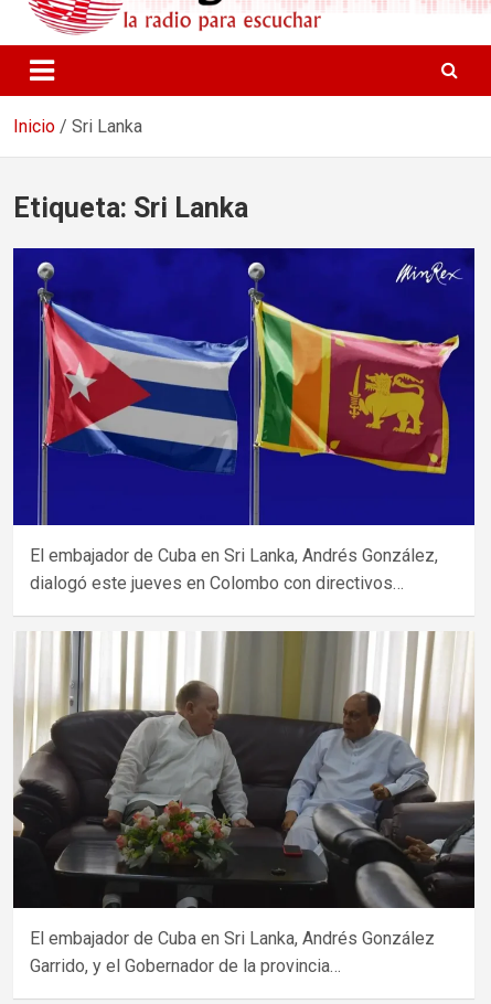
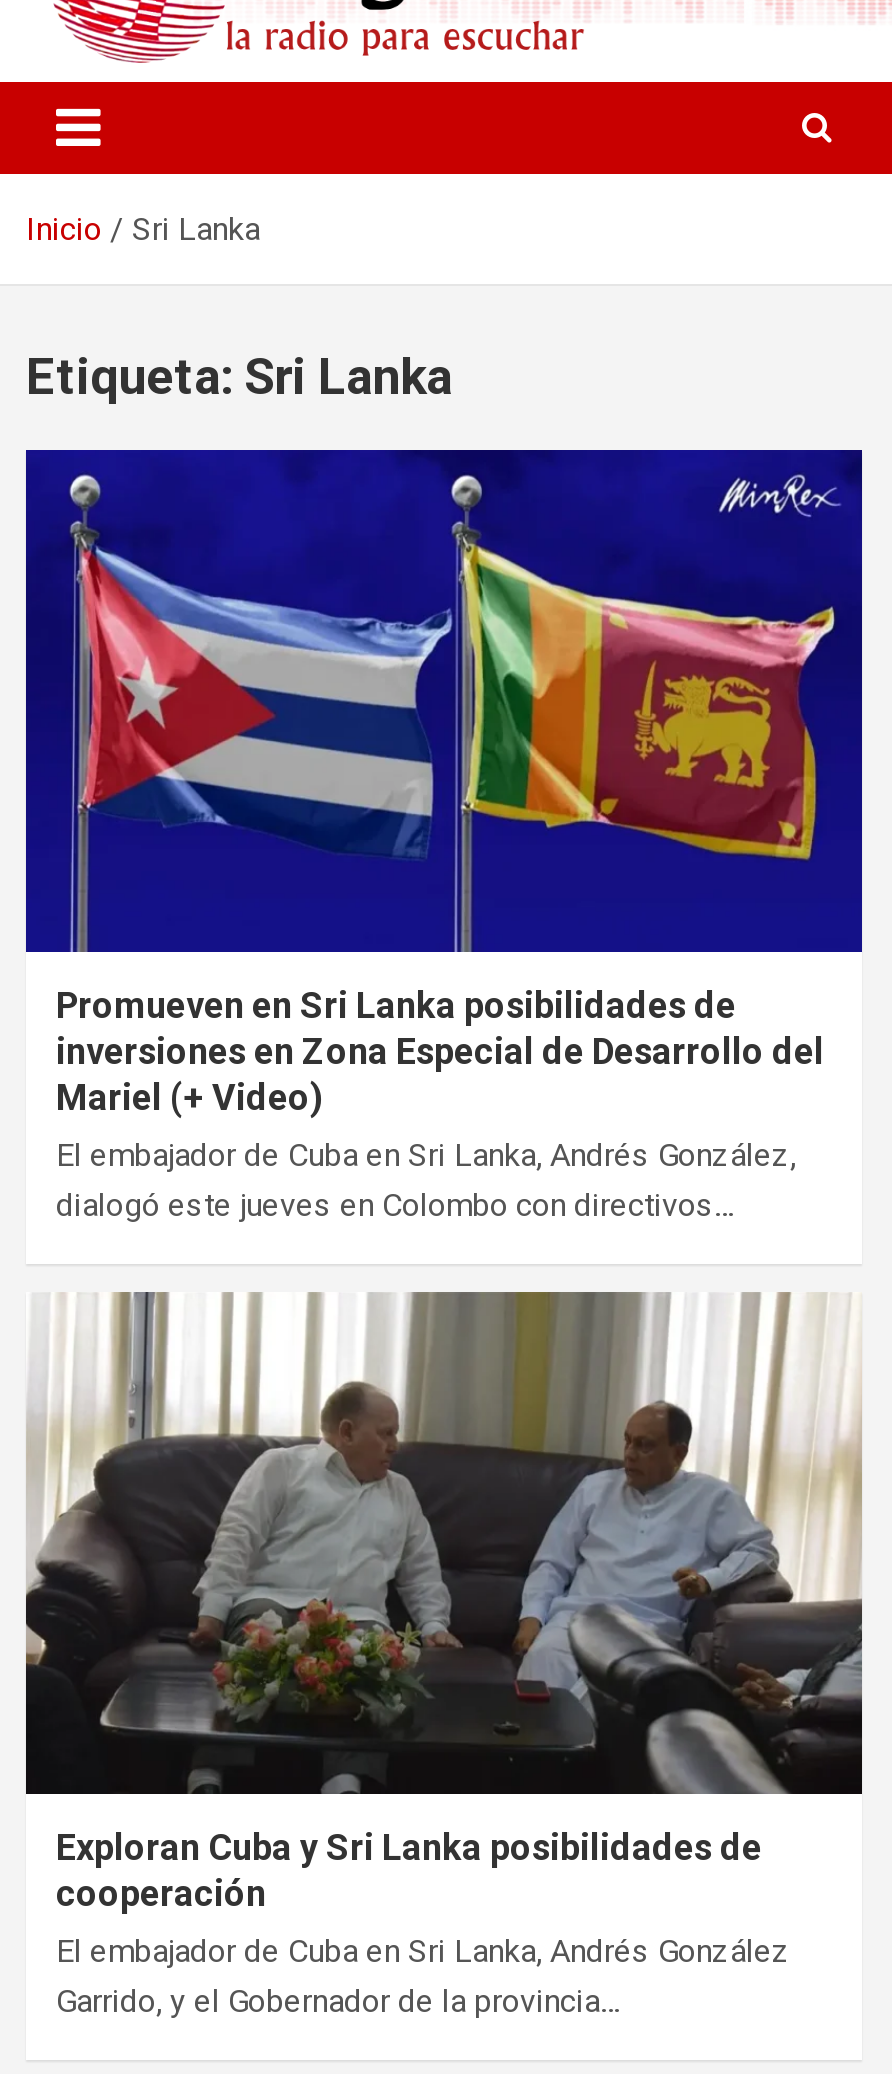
none -> [56,984,824,1118] Promueven en Sri Lanka posibilidades de | inversiones en Zona Especial de Desarrollo del | Mariel (+ Video)
none -> [56,1825,762,1913] Exploran Cuba y Sri Lanka posibilidades de | cooperación

